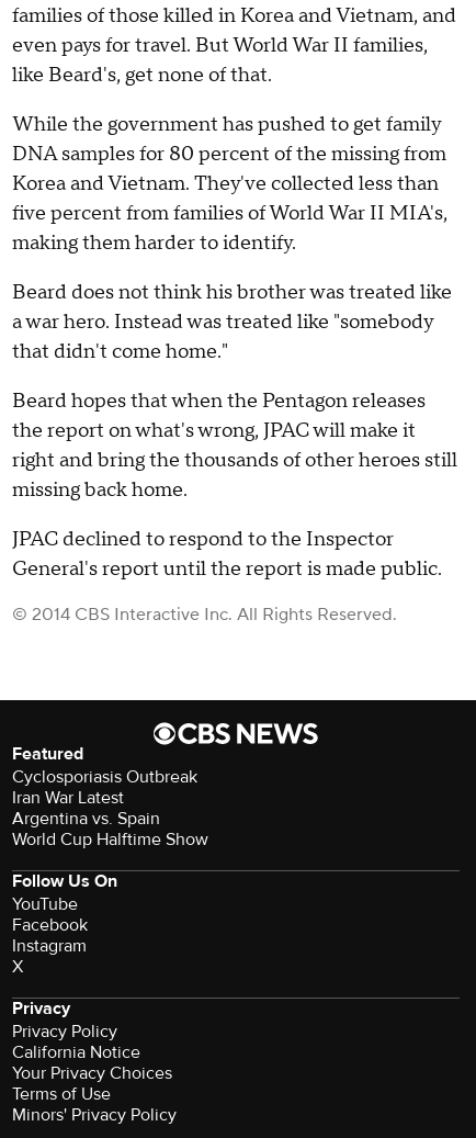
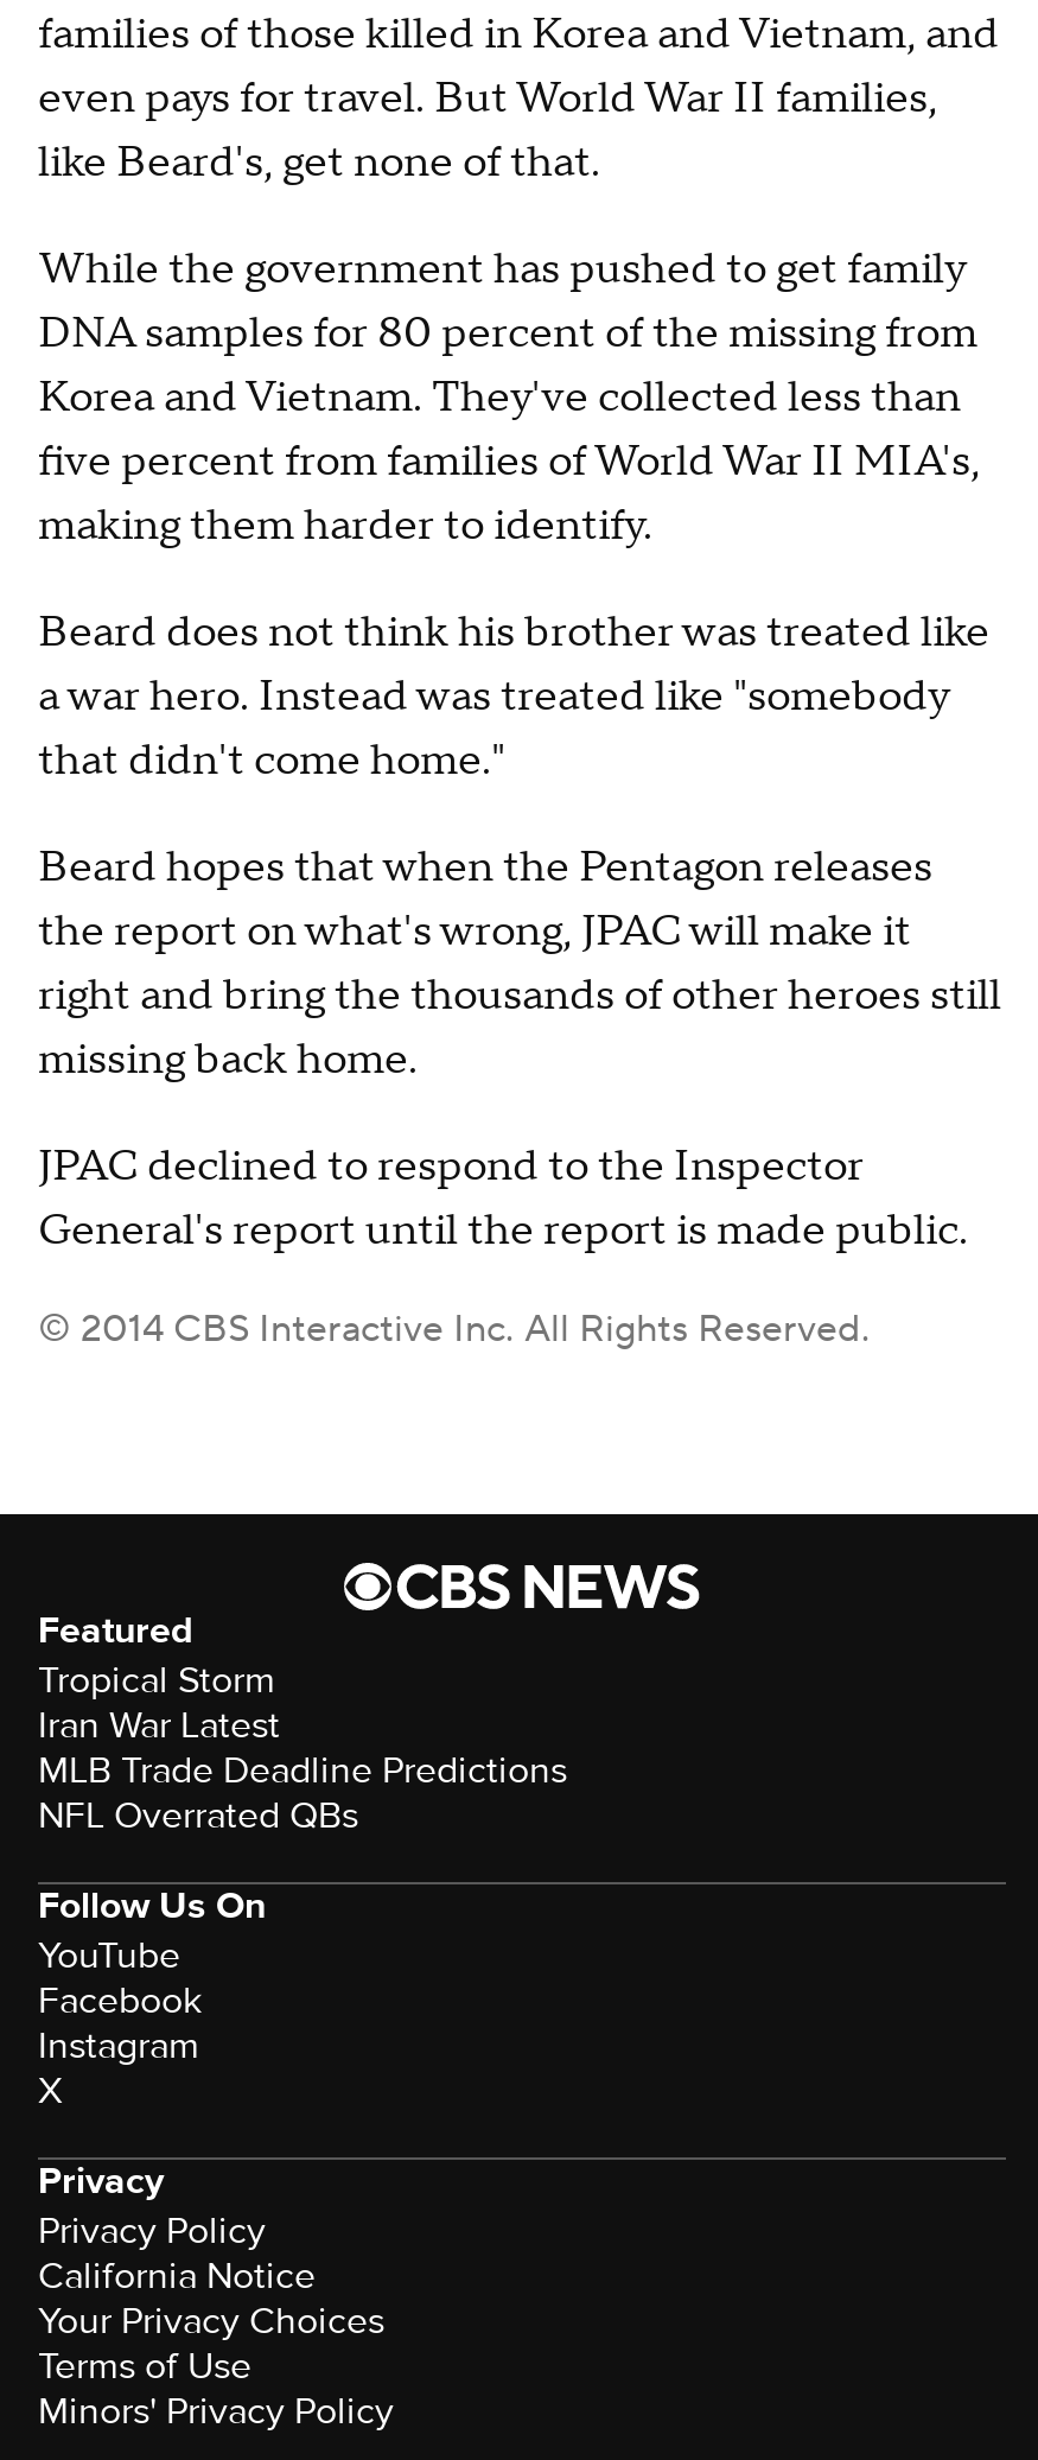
[12,766,197,788] Cyclosporiasis Outbreak -> [38,1656,275,1704] Tropical Storm
[12,808,208,850] Argentina vs. Spain | World Cup Halftime Show -> [38,1747,567,1839] MLB Trade Deadline Predictions | NFL Overrated QBs

